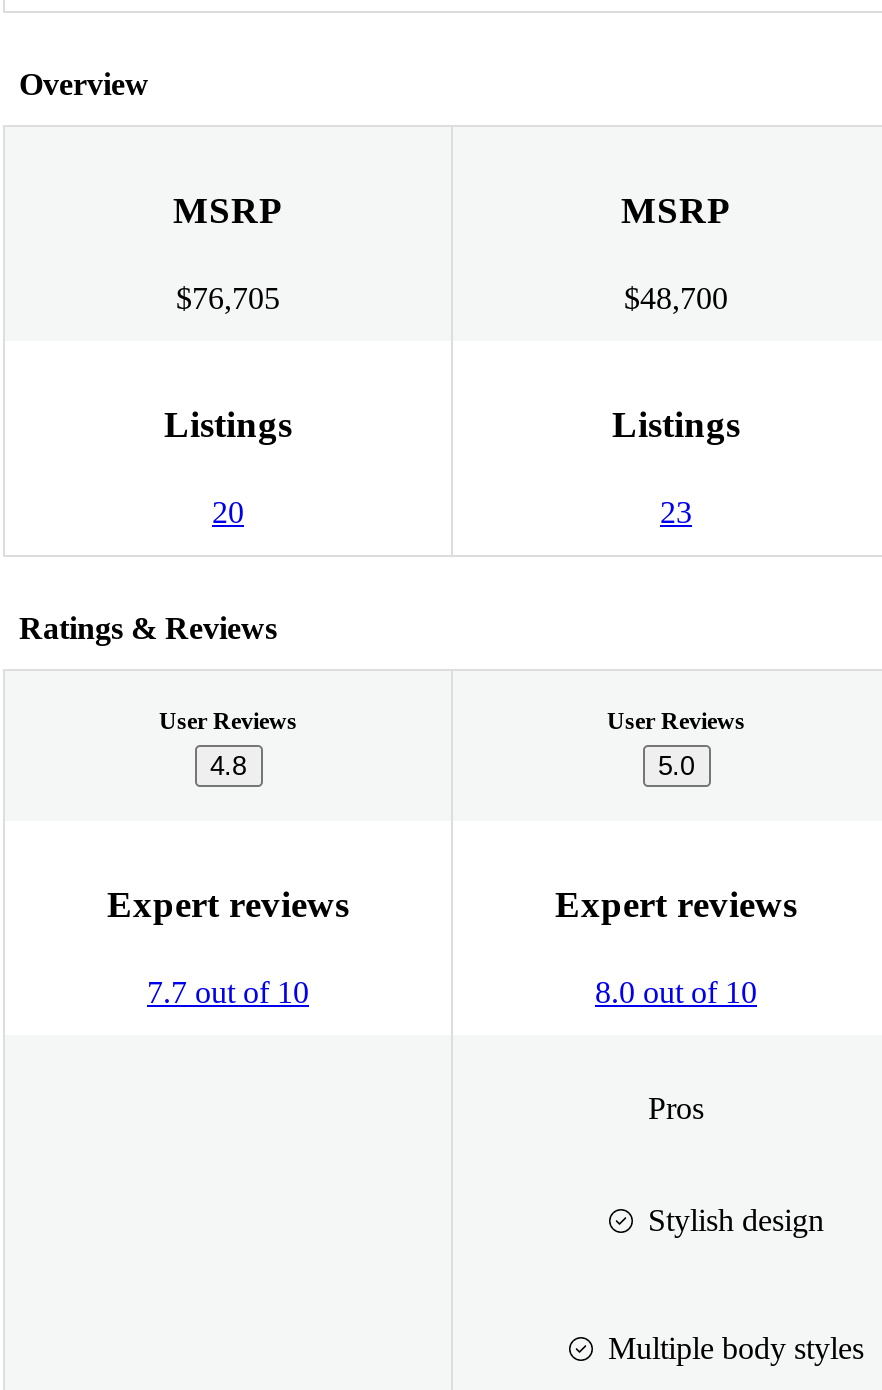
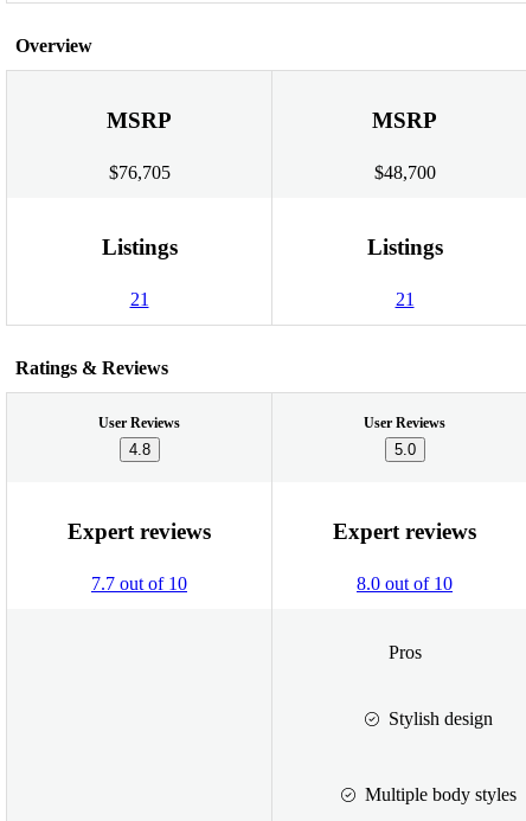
[212,496,244,530] 20 -> [130,289,149,310] 21
[660,496,692,530] 23 -> [395,289,414,310] 21

